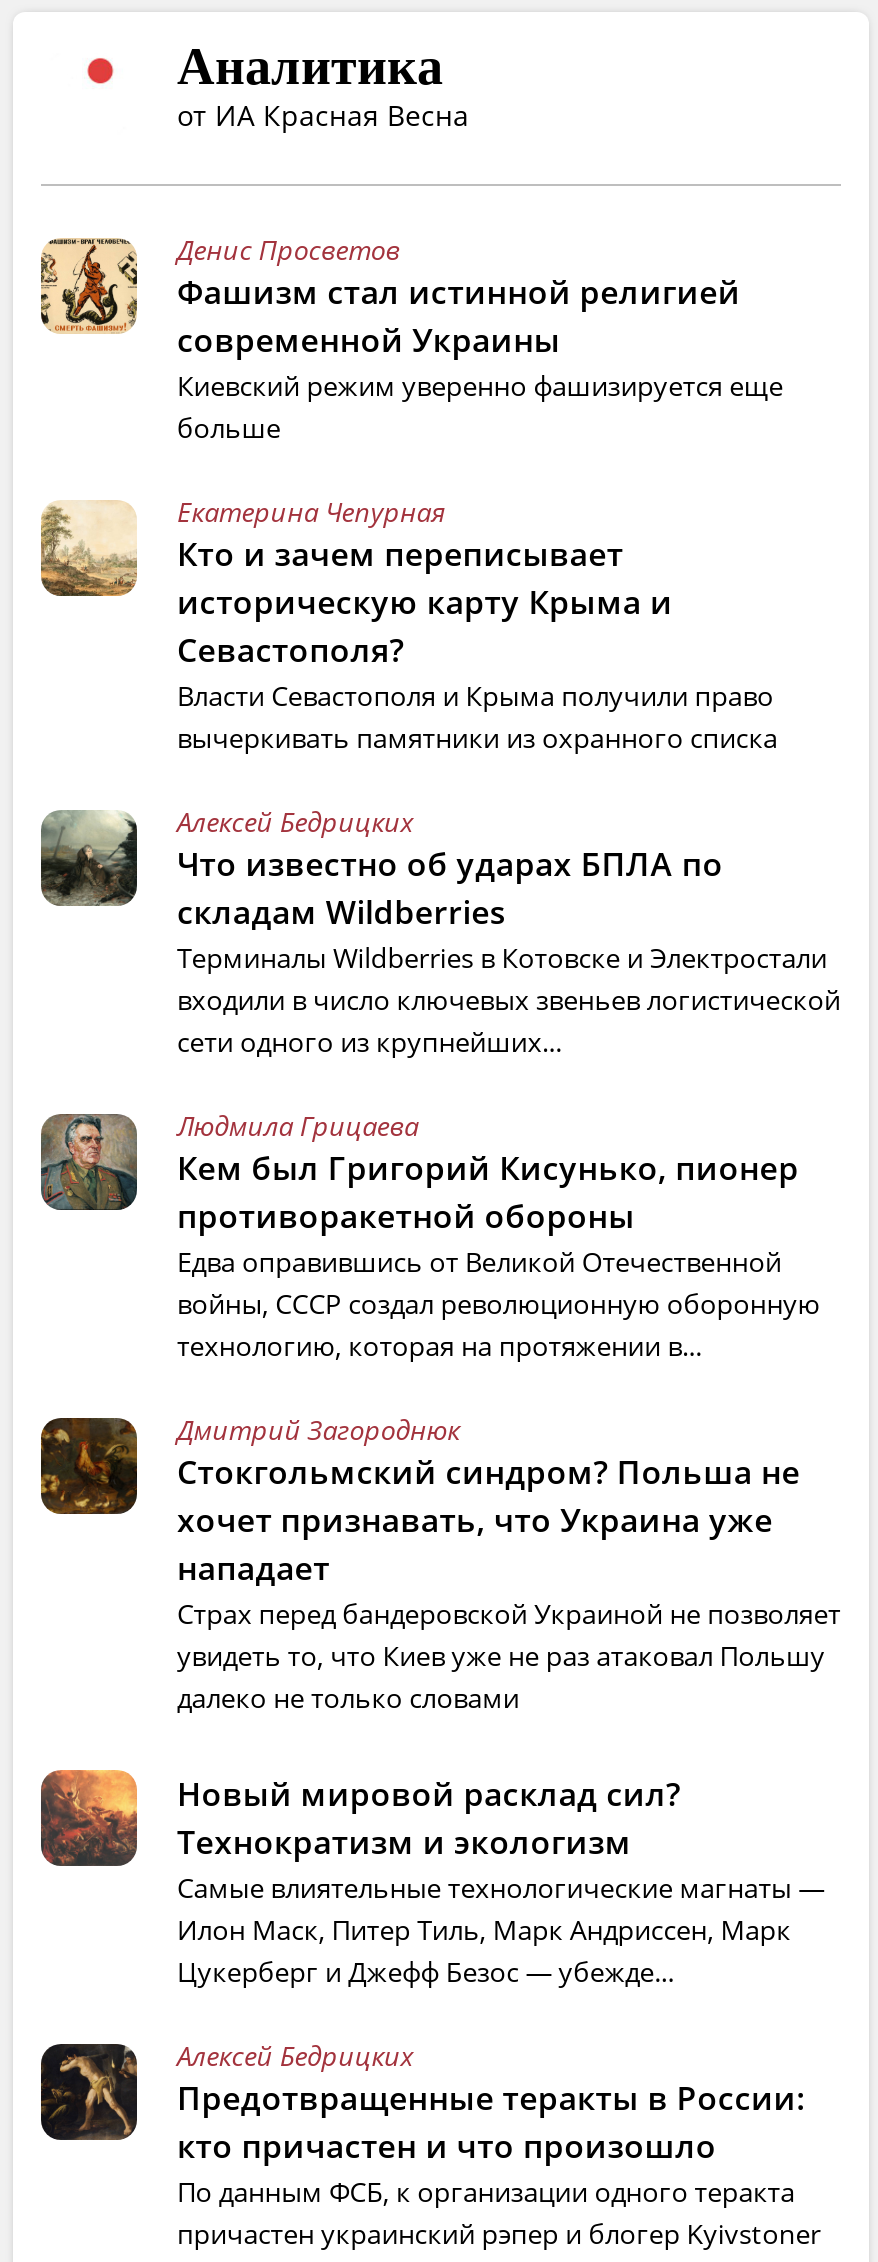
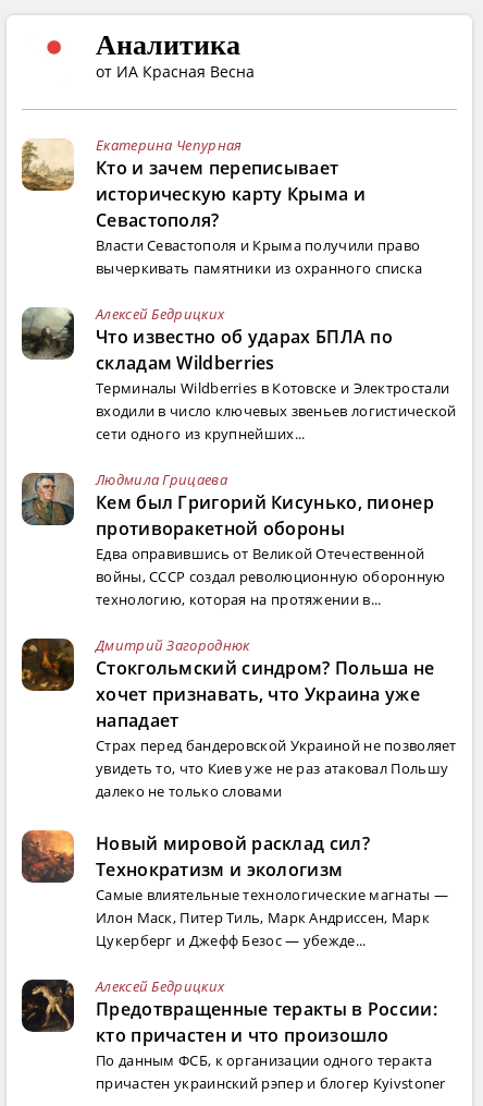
[39,232,783,446] [image] | Денис Просветов | Фашизм стал истинной религией | современной Украины | Киевский режим уверенно фашизируется еще | больше -> none

